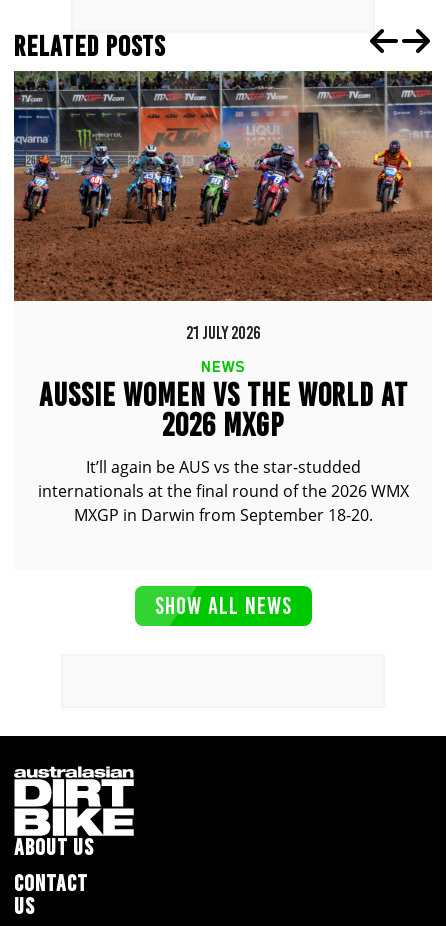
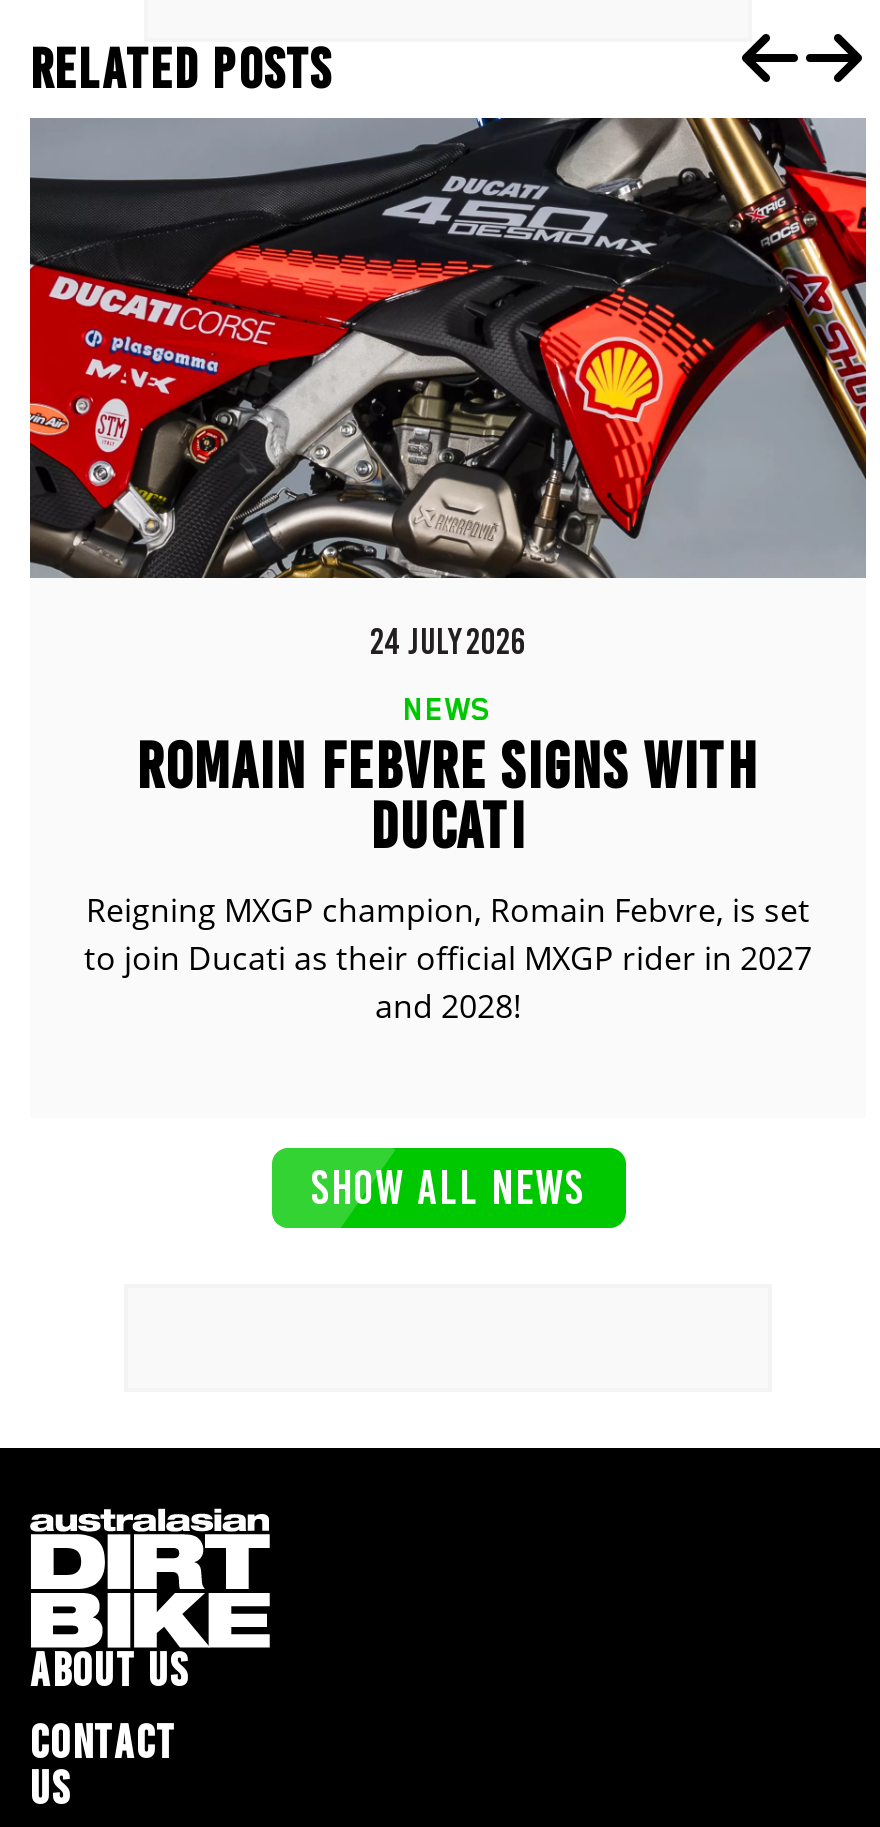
[13,70,433,344] [image] | 21 JULY 2026 -> [28,116,868,663] [image] | 24 JULY 2026
[37,376,408,526] AUSSIE WOMEN VS THE WORLD AT | 2026 MXGP | It’ll again be AUS vs the star-studded | internationals at the final round of the 2026 WMX | MXGP in Darwin from September 18-20. -> [84,727,812,1027] ROMAIN FEBVRE SIGNS WITH | DUCATI | Reigning MXGP champion, Romain Febvre, is set | to join Ducati as their official MXGP rider in 2027 | and 2028!

